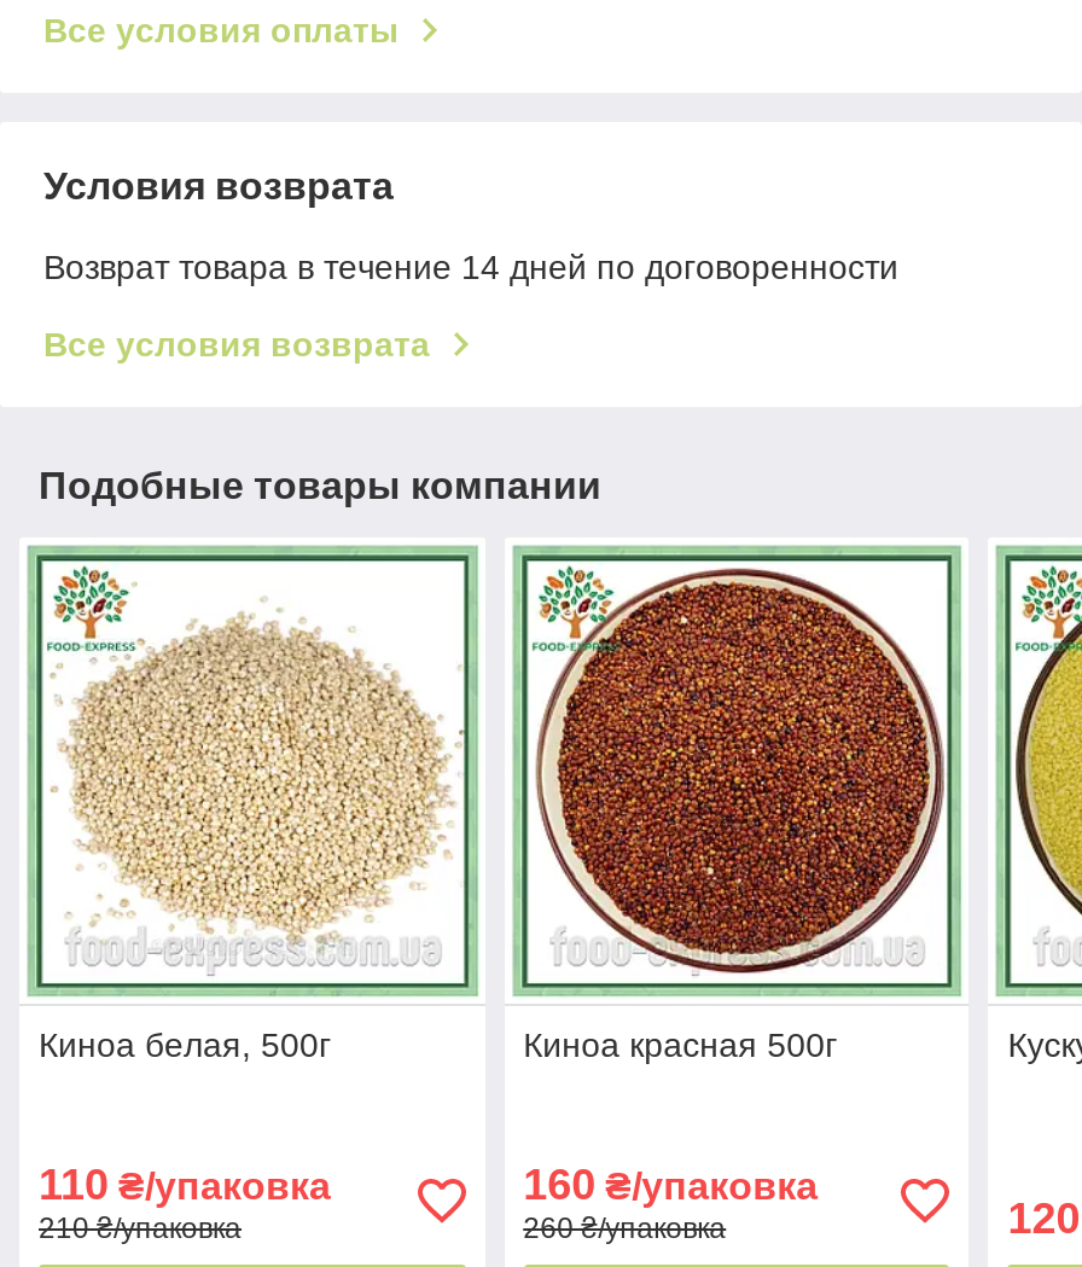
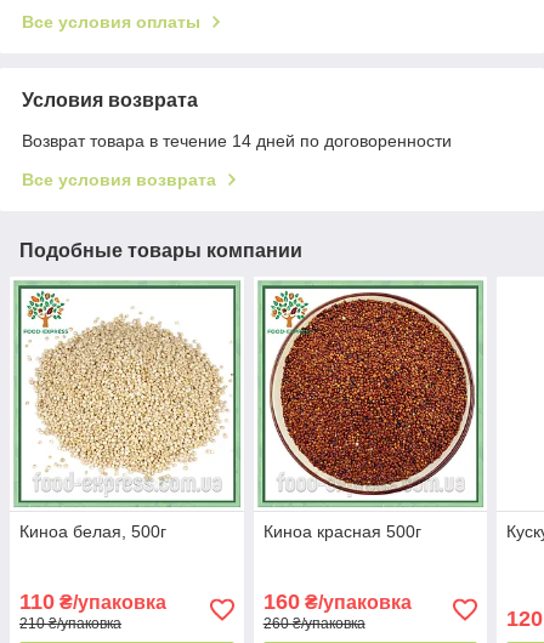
[995,545,1075,999] [image] -> none

